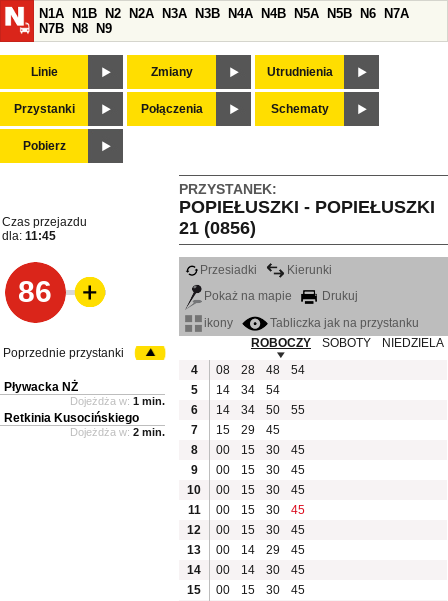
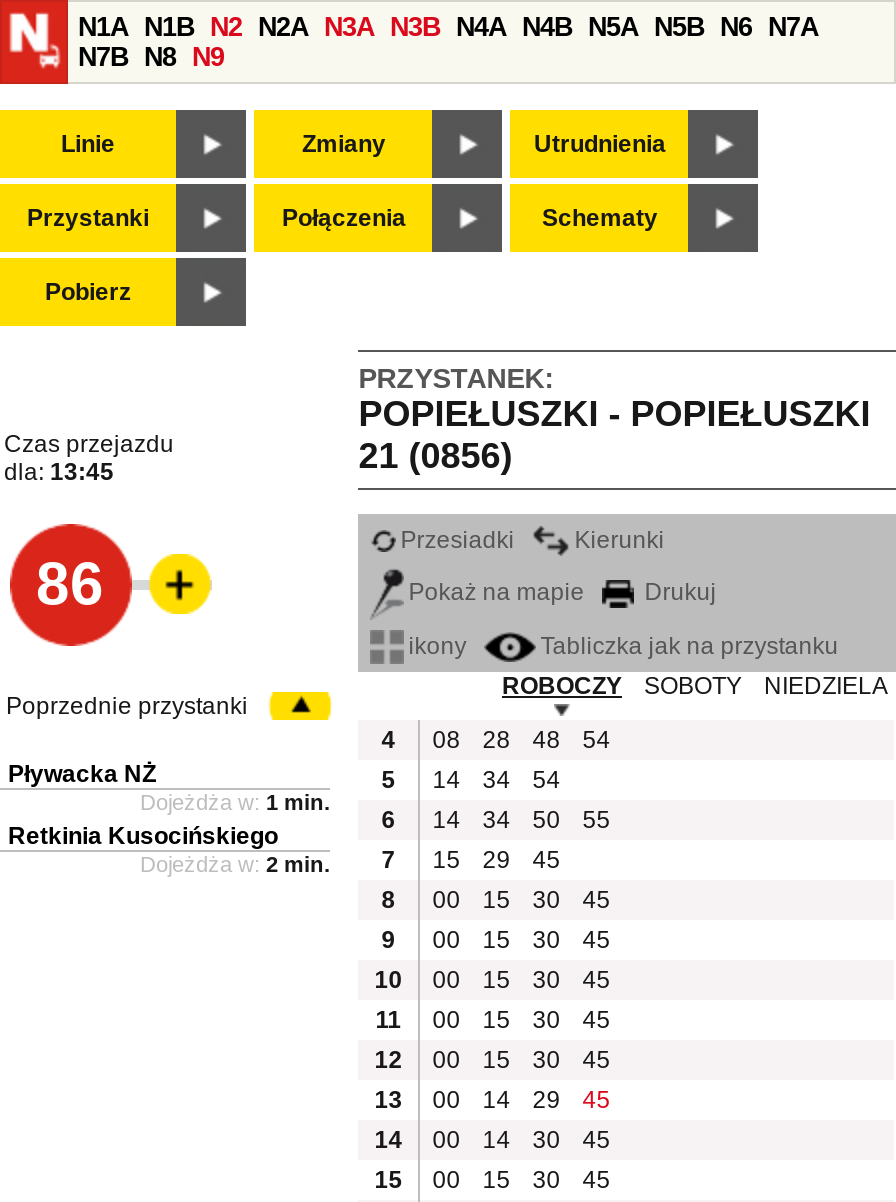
[2,229,56,243] dla: 11:45 -> [4,458,114,486] dla: 13:45

